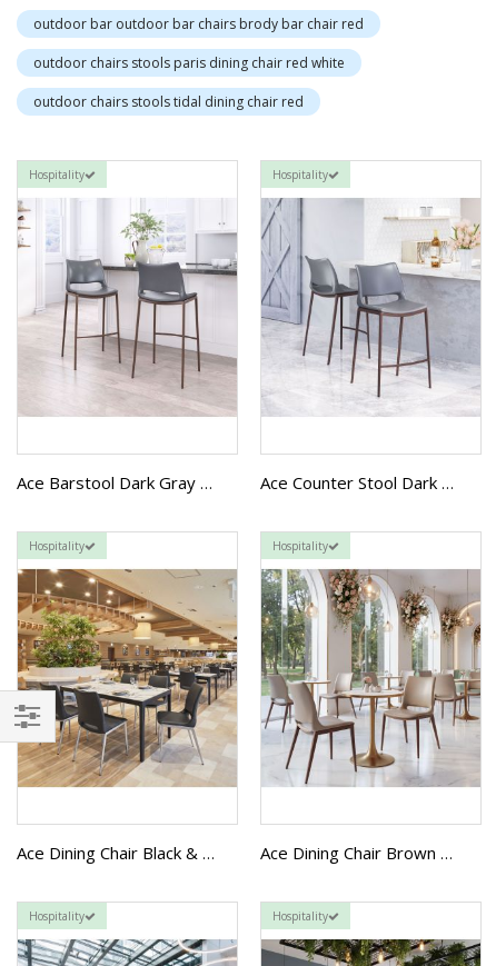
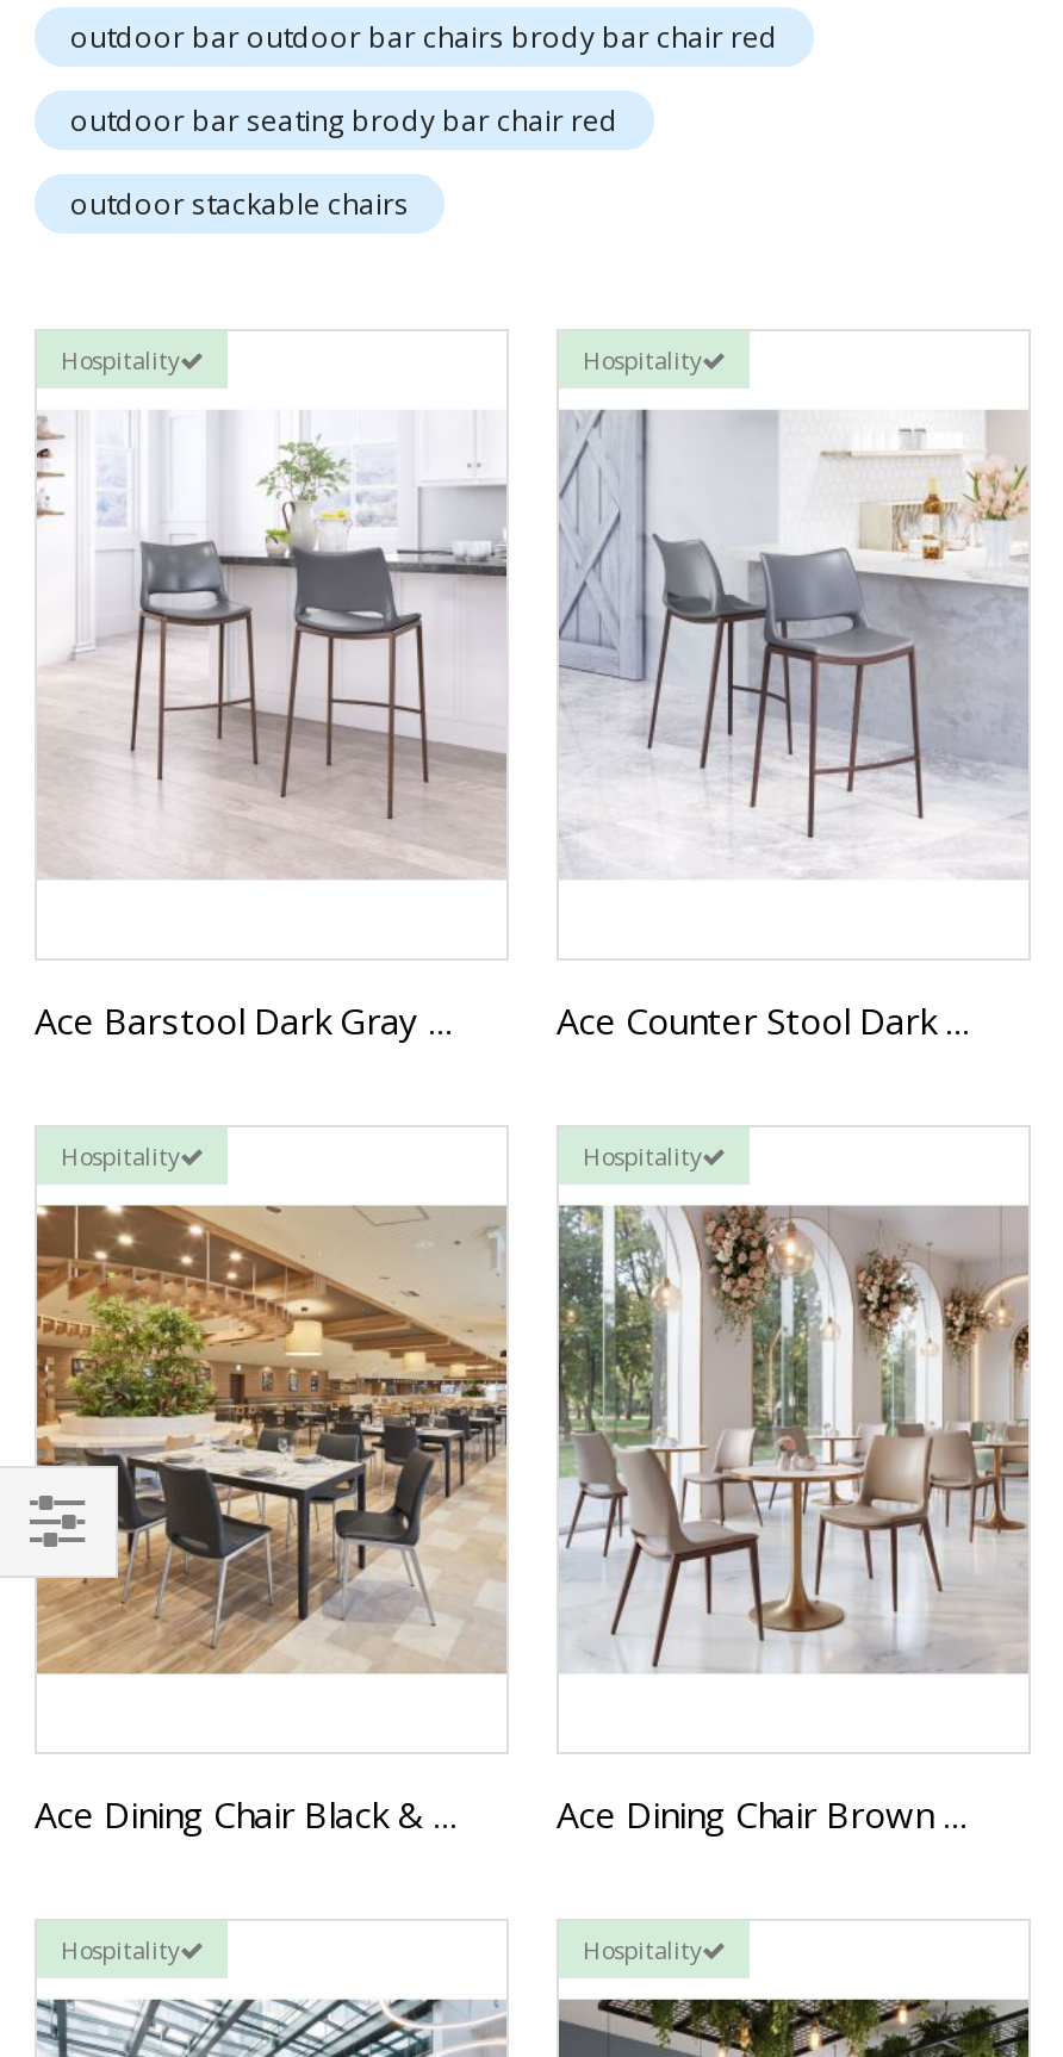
[33,53,345,72] outdoor chairs stools paris dining chair red white -> [70,100,618,141] outdoor bar seating brody bar chair red
[33,92,304,111] outdoor chairs stools tidal dining chair red -> [70,184,409,224] outdoor stackable chairs

